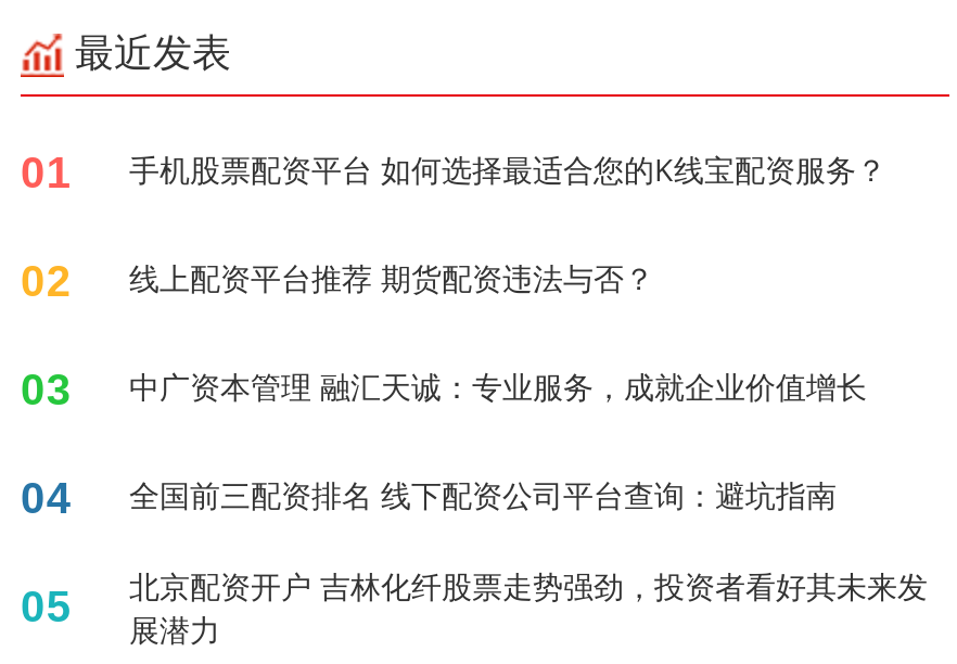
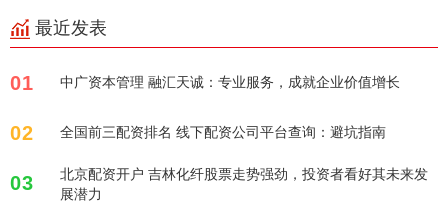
[21,150,886,414] 手机股票配资平台 如何选择最适合您的K线宝配资服务？ | 02 | 线上配资平台推荐 期货配资违法与否？ | 03 -> none
[21,475,837,523] 04 全国前三配资排名 线下配资公司平台查询：避坑指南 -> [10,122,386,144] 02 全国前三配资排名 线下配资公司平台查询：避坑指南
[21,566,928,651] 05 北京配资开户 吉林化纤股票走势强劲，投资者看好其未来发 展潜力 -> [10,164,428,203] 03 北京配资开户 吉林化纤股票走势强劲，投资者看好其未来发 展潜力

